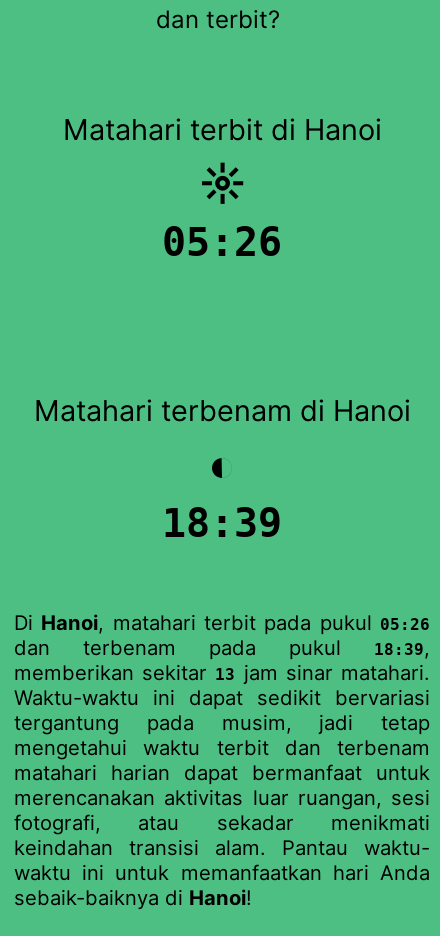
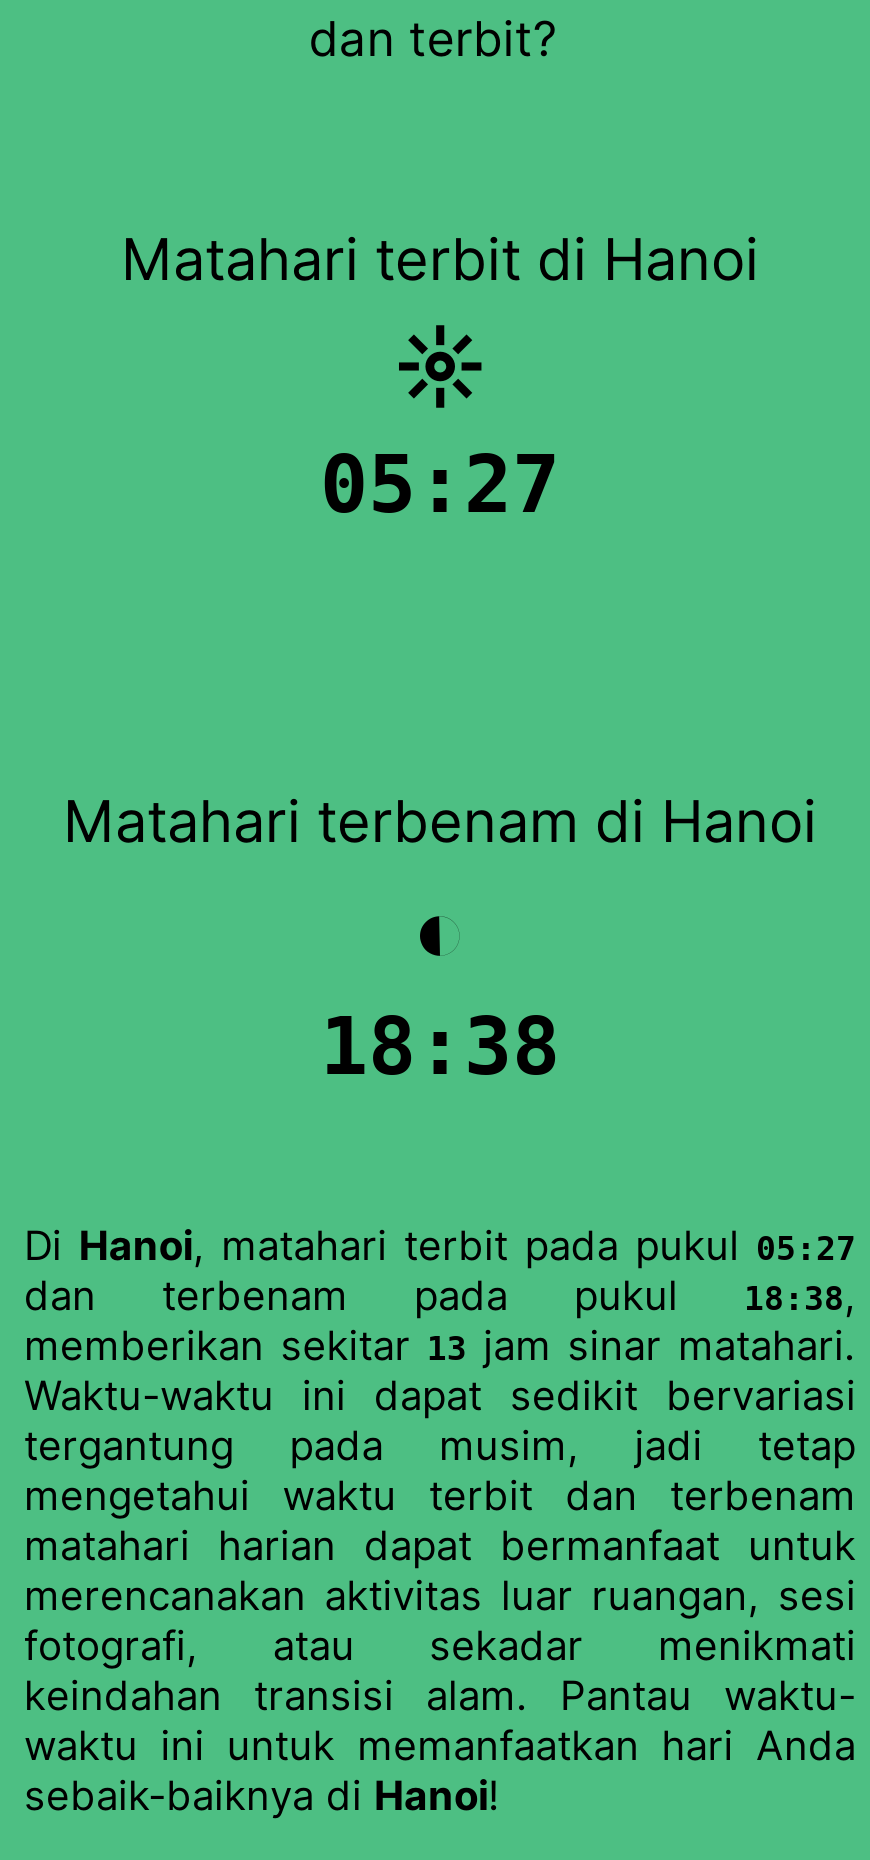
[162,219,282,265] 05:26 -> [320,439,560,531] 05:27
[162,500,282,546] 18:39 -> [320,1001,560,1093] 18:38
[14,610,430,635] Di Hanoi, matahari terbit pada pukul 05:26 -> [24,1221,856,1271] Di Hanoi, matahari terbit pada pukul 05:27
[14,635,430,660] dan terbenam pada pukul 18:39, -> [24,1271,856,1321] dan terbenam pada pukul 18:38,

